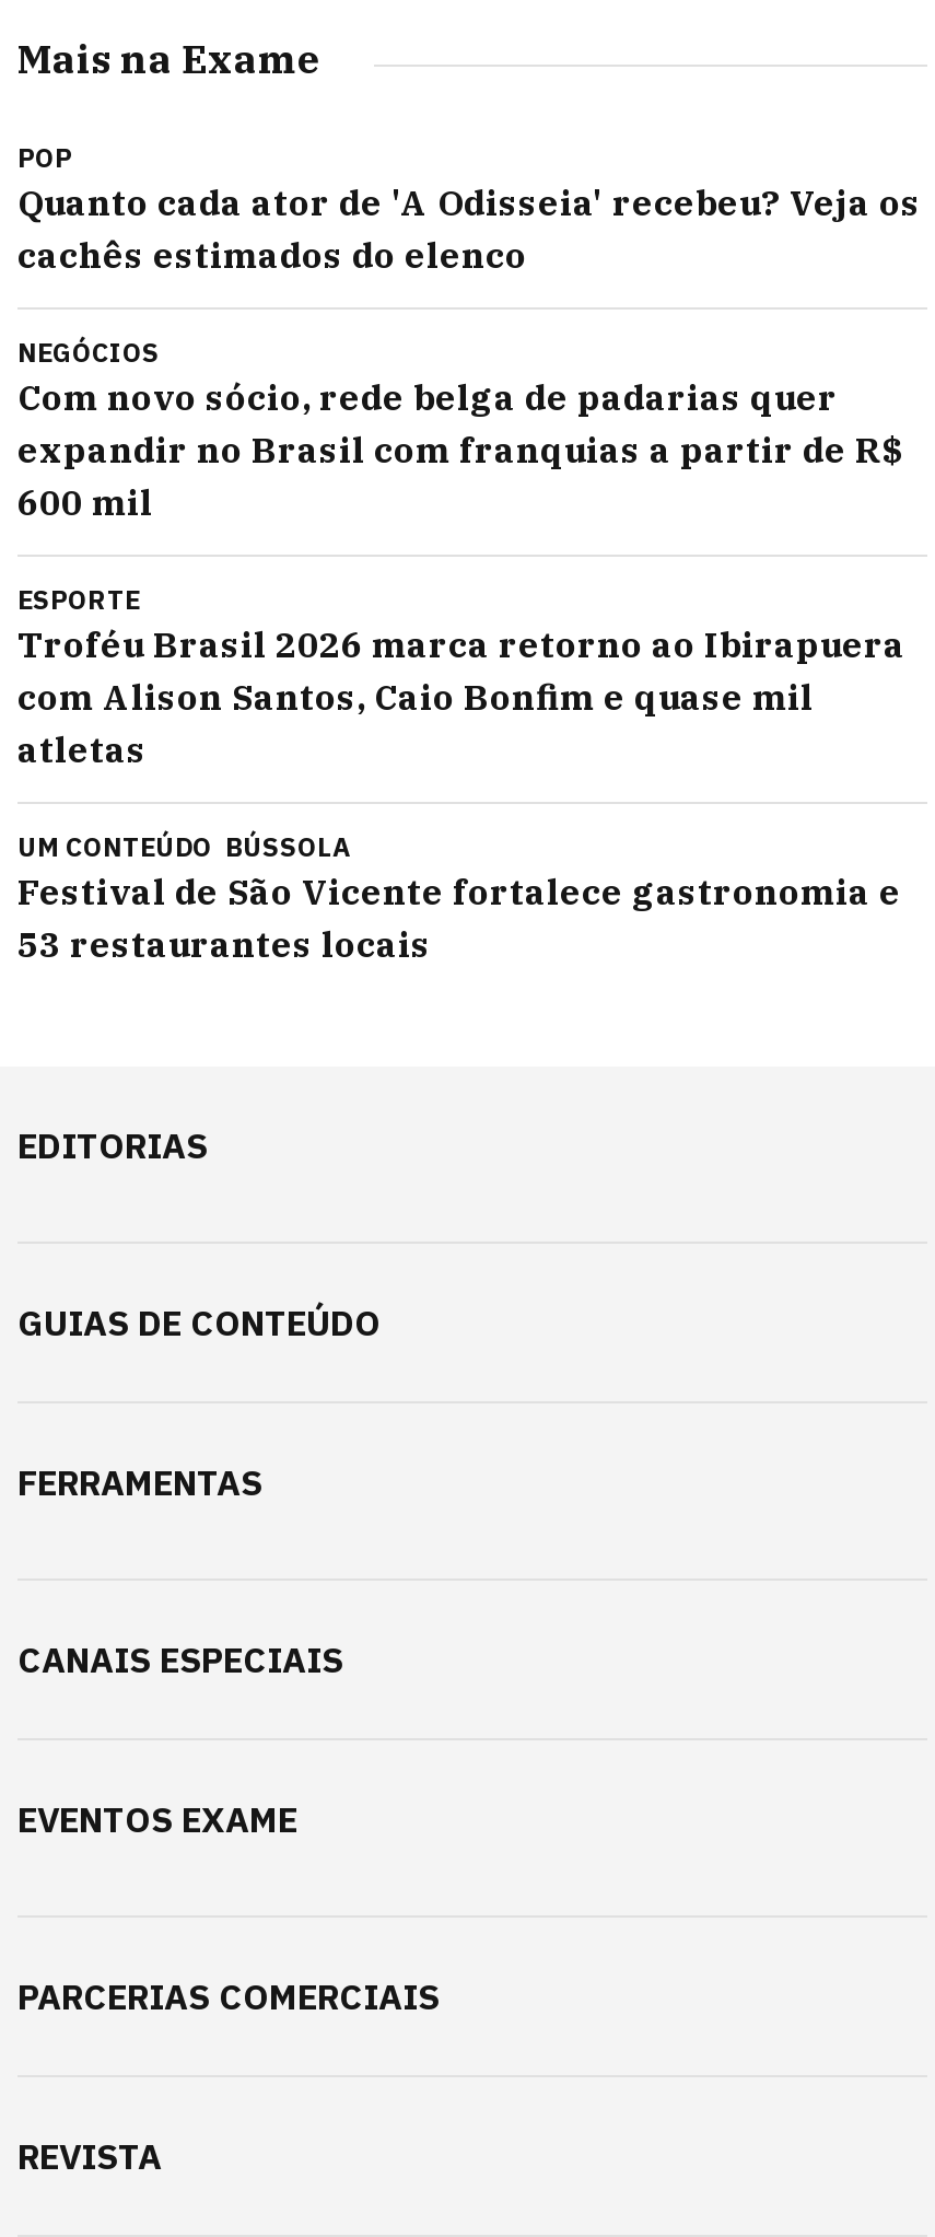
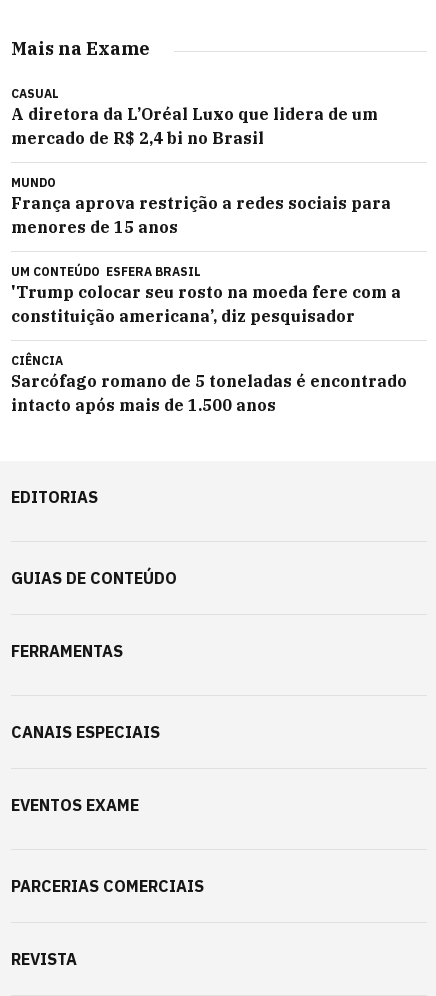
[17,141,921,277] POP | Quanto cada ator de 'A Odisseia' recebeu? Veja os | cachês estimados do elenco -> [11,86,378,148] CASUAL | A diretora da L’Oréal Luxo que lidera de um | mercado de R$ 2,4 bi no Brasil
[17,336,903,524] NEGÓCIOS | Com novo sócio, rede belga de padarias quer | expandir no Brasil com franquias a partir de R$ | 600 mil -> [11,175,391,237] MUNDO | França aprova restrição a redes sociais para | menores de 15 anos
[17,583,905,771] ESPORTE | Troféu Brasil 2026 marca retorno ao Ibirapuera | com Alison Santos, Caio Bonfim e quase mil | atletas -> [11,264,401,326] UM CONTEÚDO ESFERA BRASIL | 'Trump colocar seu rosto na moeda fere com a | constituição americana’, diz pesquisador
[17,830,901,966] UM CONTEÚDO BÚSSOLA | Festival de São Vicente fortalece gastronomia e | 53 restaurantes locais -> [11,353,407,415] CIÊNCIA | Sarcófago romano de 5 toneladas é encontrado | intacto após mais de 1.500 anos

